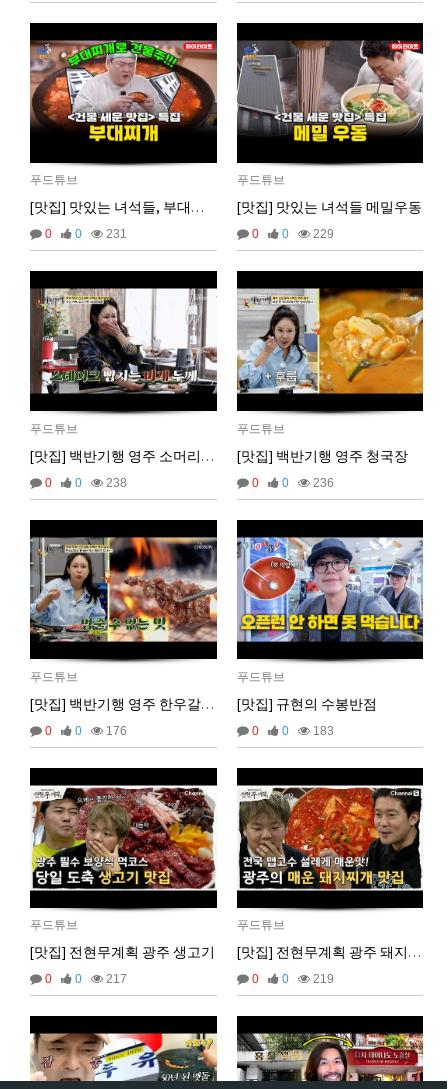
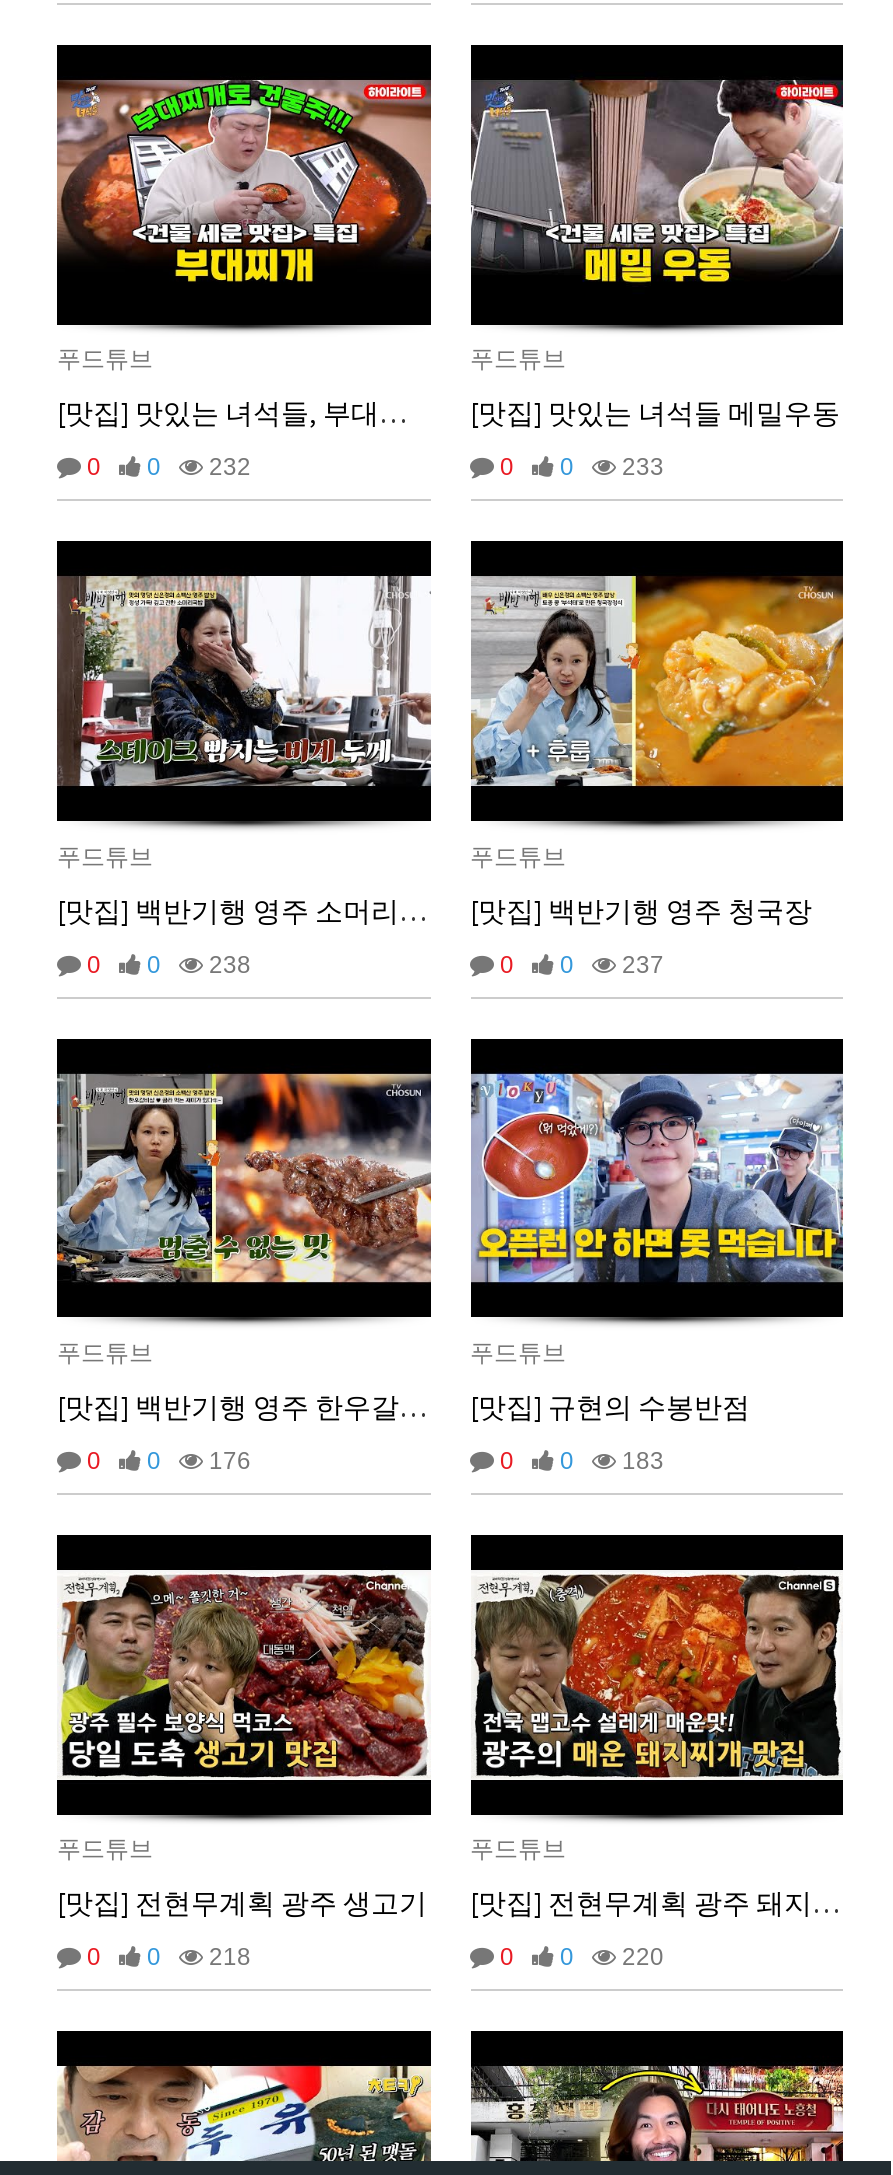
[45,227,127,241] 0 0 231 -> [87,454,251,482] 0 0 232
[251,227,333,241] 0 0 229 -> [500,454,664,482] 0 0 233
[251,475,333,489] 0 0 236 -> [500,950,664,978] 0 0 237
[103,972,127,986] 217 -> [203,1942,251,1970] 218
[251,972,333,986] 0 0 219 -> [500,1942,664,1970] 0 0 220

